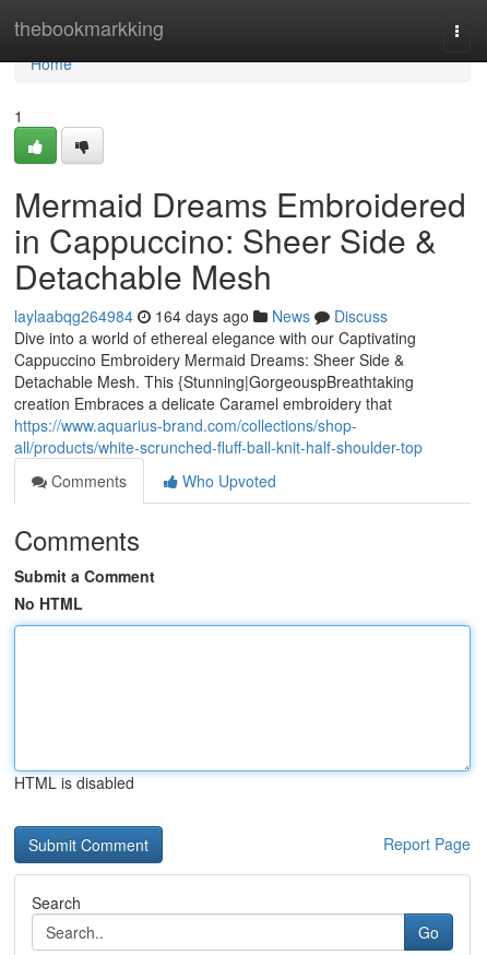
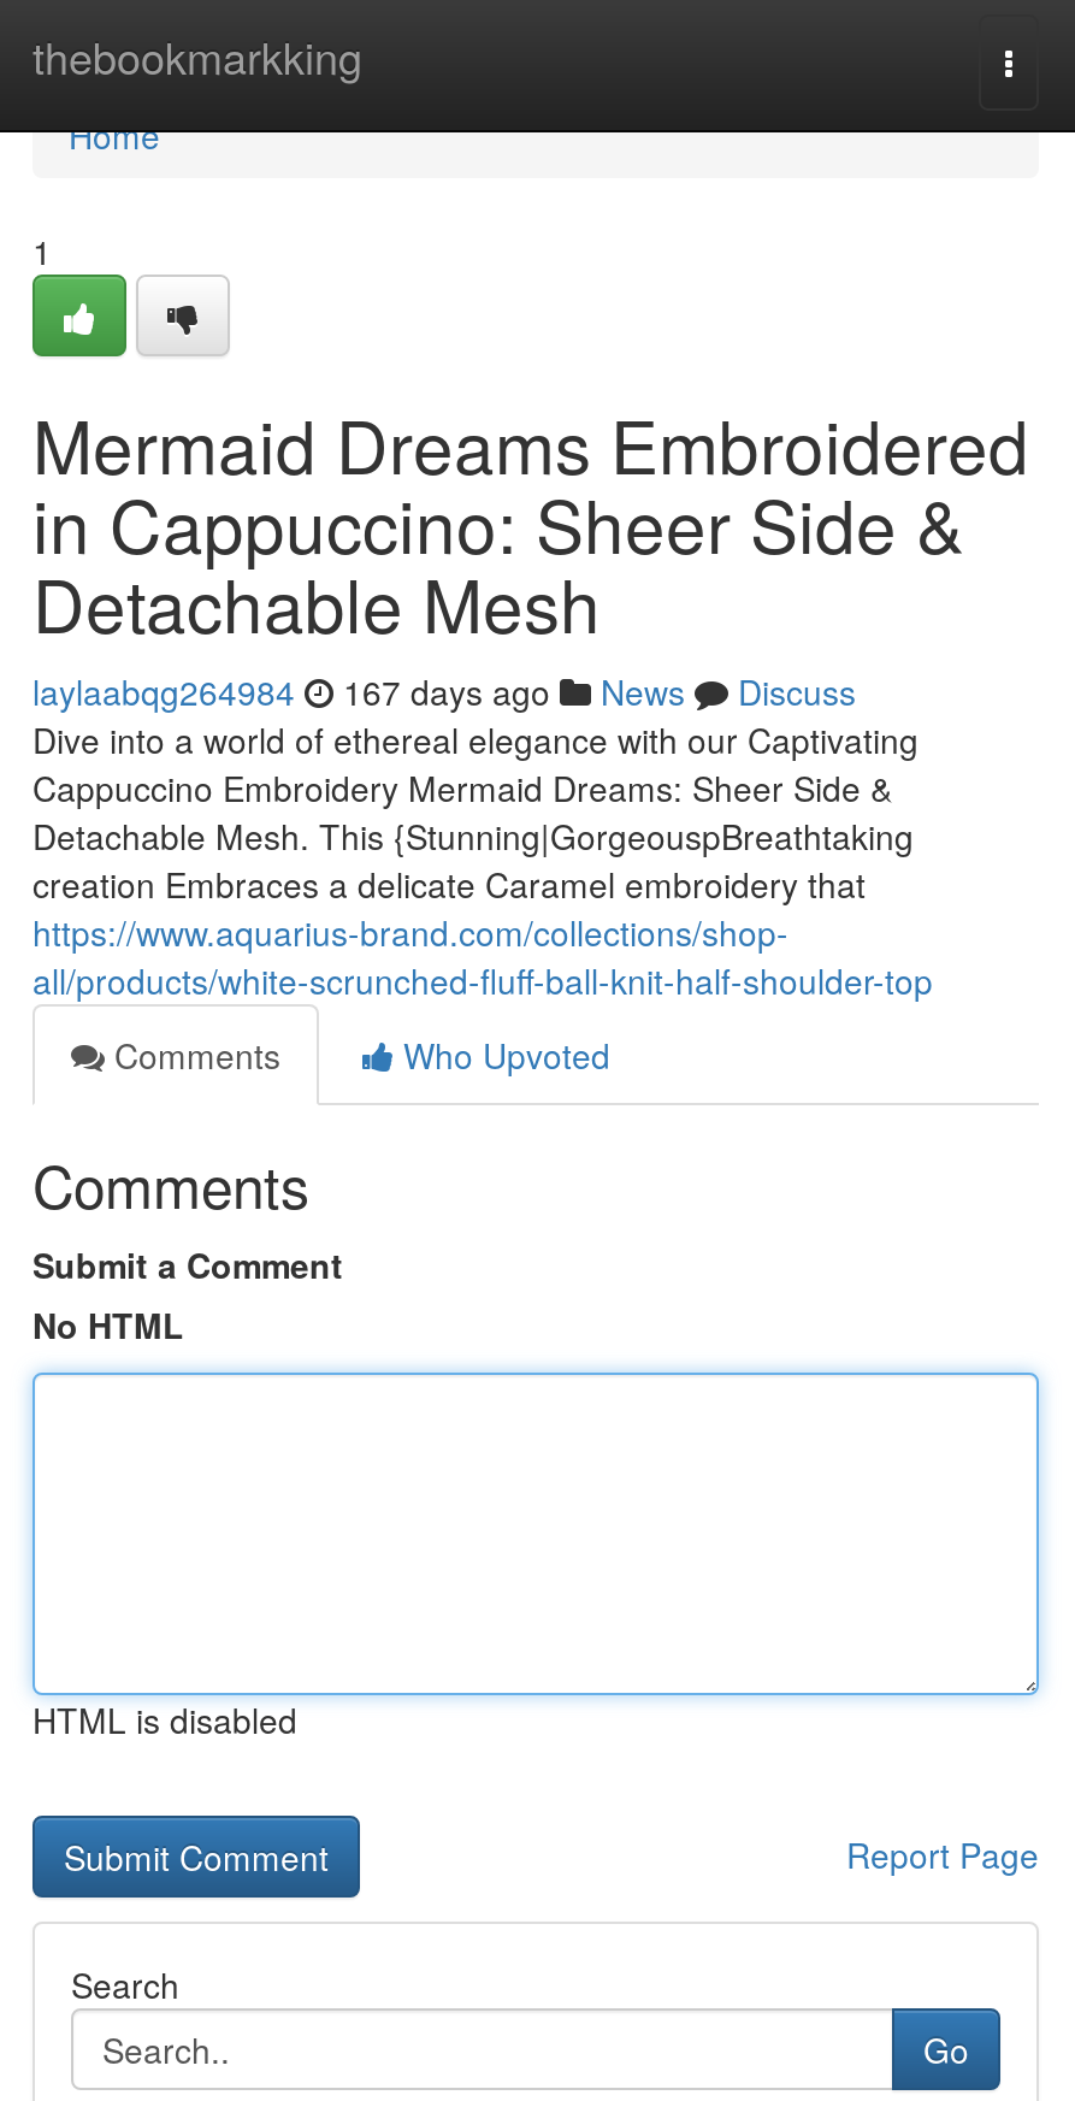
[14,305,388,327] laylaabqg264984 164 days ago News Discuss -> [33,667,856,715] laylaabqg264984 167 days ago News Discuss

